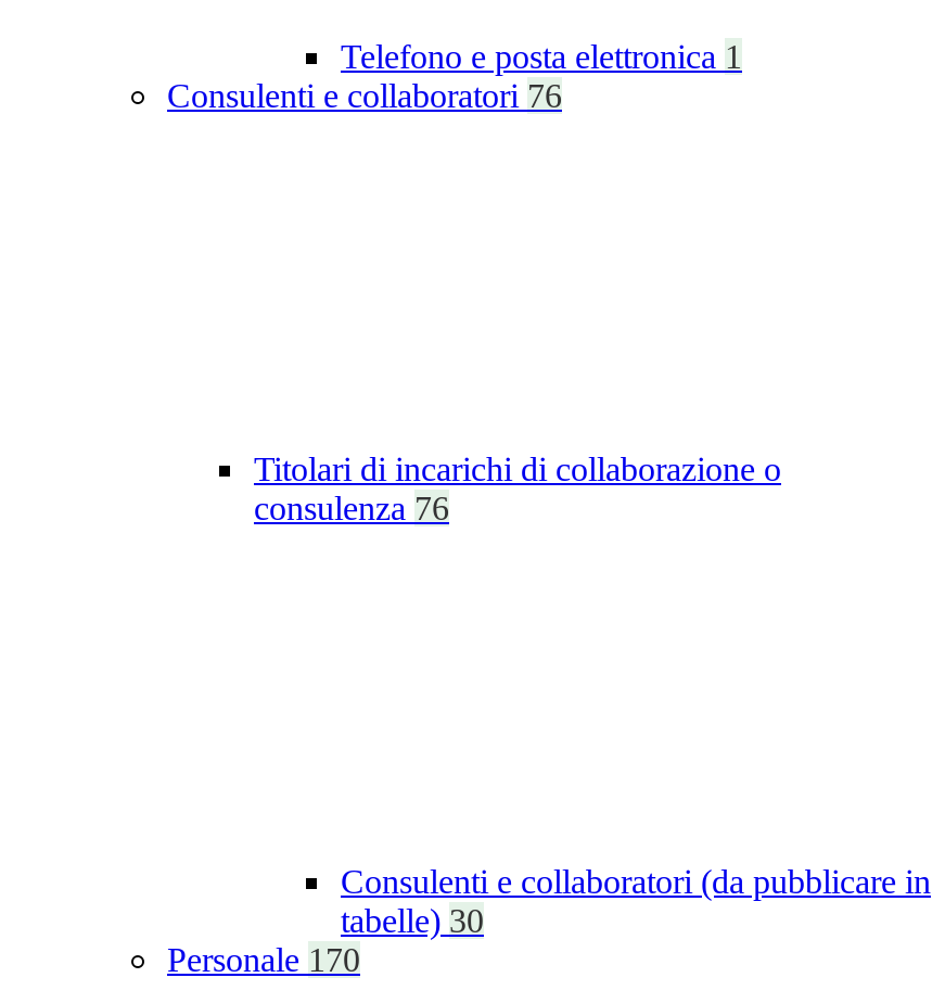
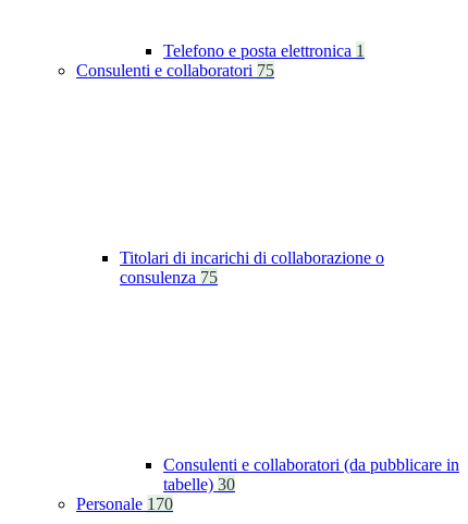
[167,78,562,114] Consulenti e collaboratori 76 -> [76,61,274,80] Consulenti e collaboratori 75
[254,490,449,527] consulenza 76 -> [120,268,218,287] consulenza 75

